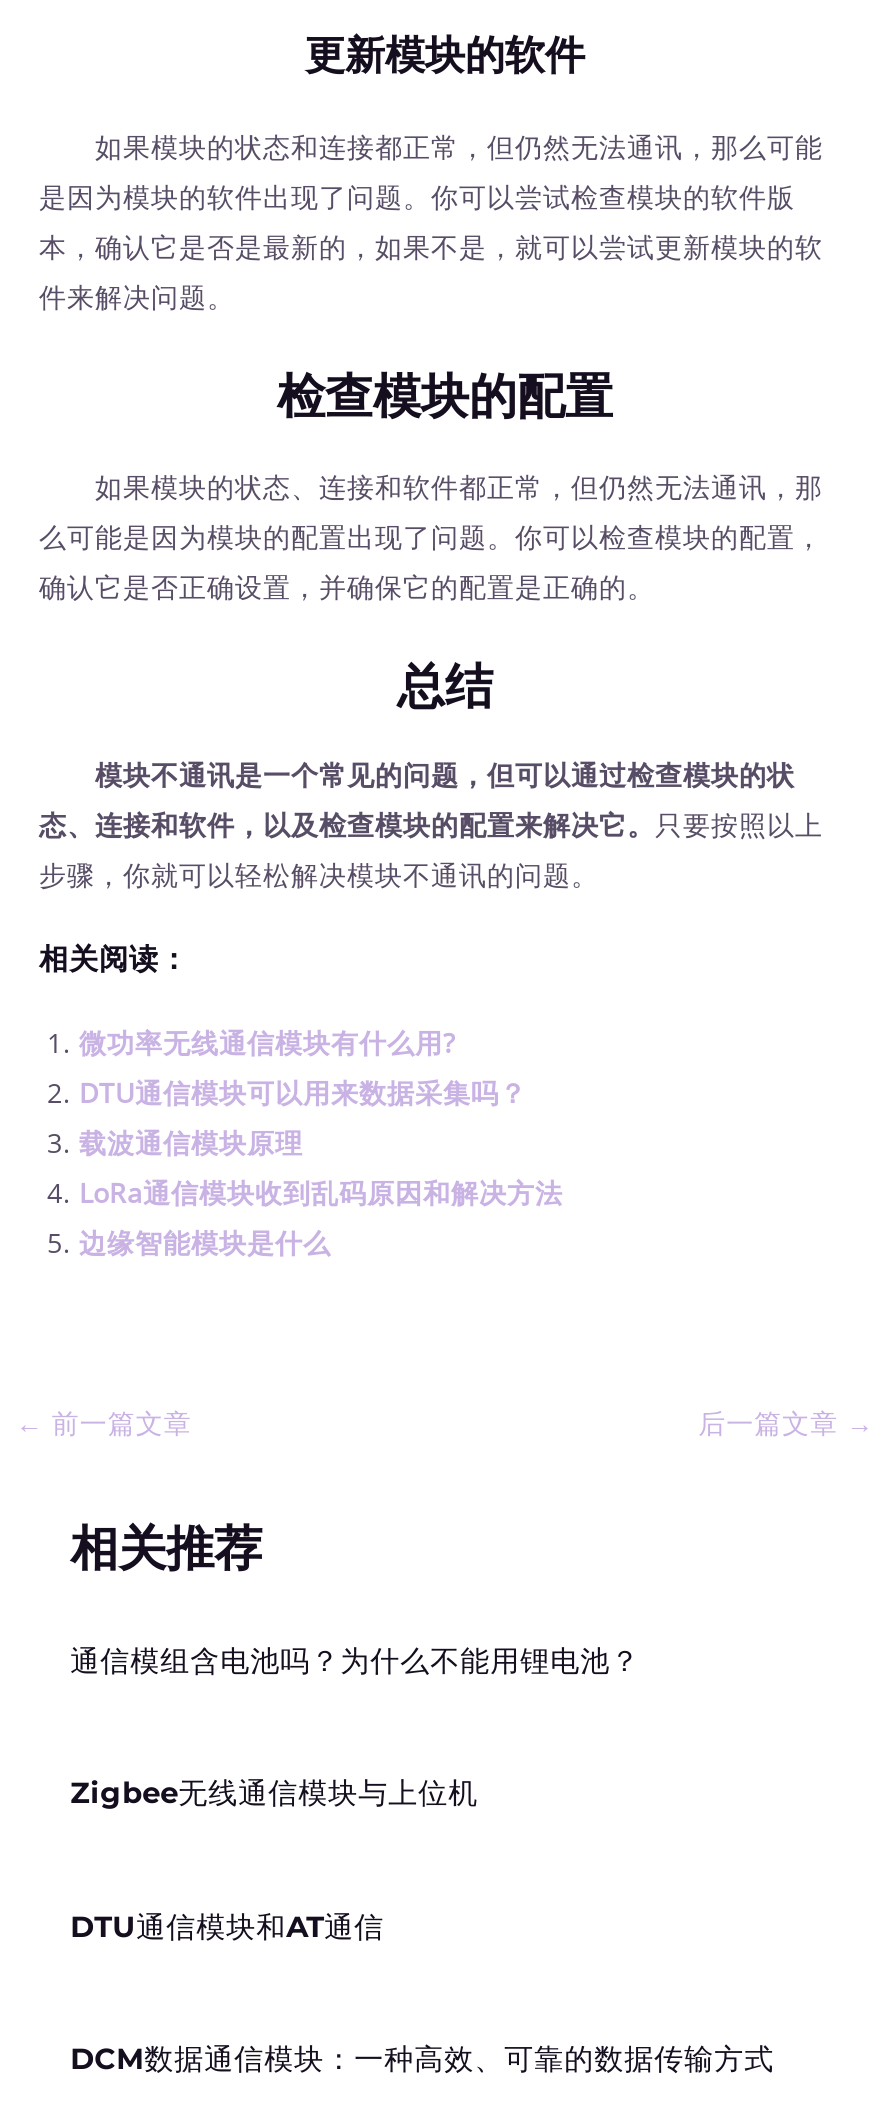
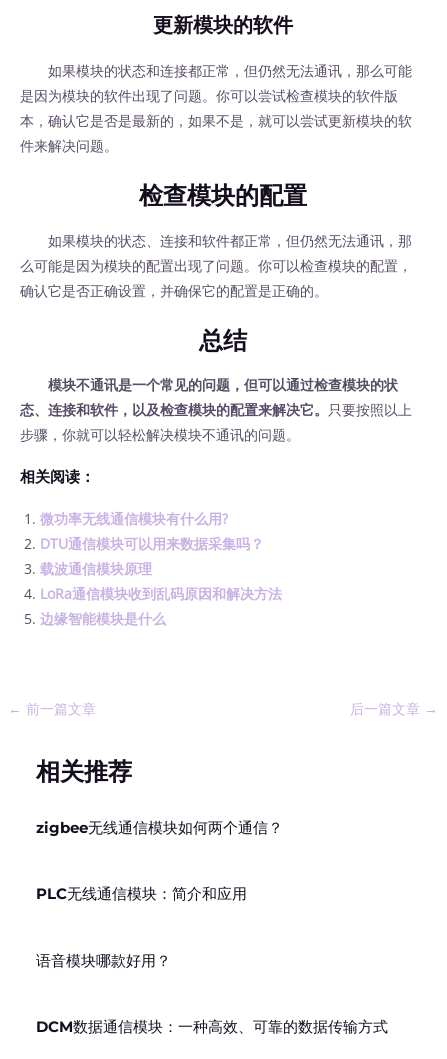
[70,1643,640,1679] 通信模组含电池吗？为什么不能用锂电池？ -> [36,819,283,837] zigbee无线通信模块如何两个通信？
[70,1775,478,1811] Zigbee无线通信模块与上位机 -> [36,885,247,903] PLC无线通信模块：简介和应用
[70,1908,384,1944] DTU通信模块和AT通信 -> [36,951,171,969] 语音模块哪款好用？

